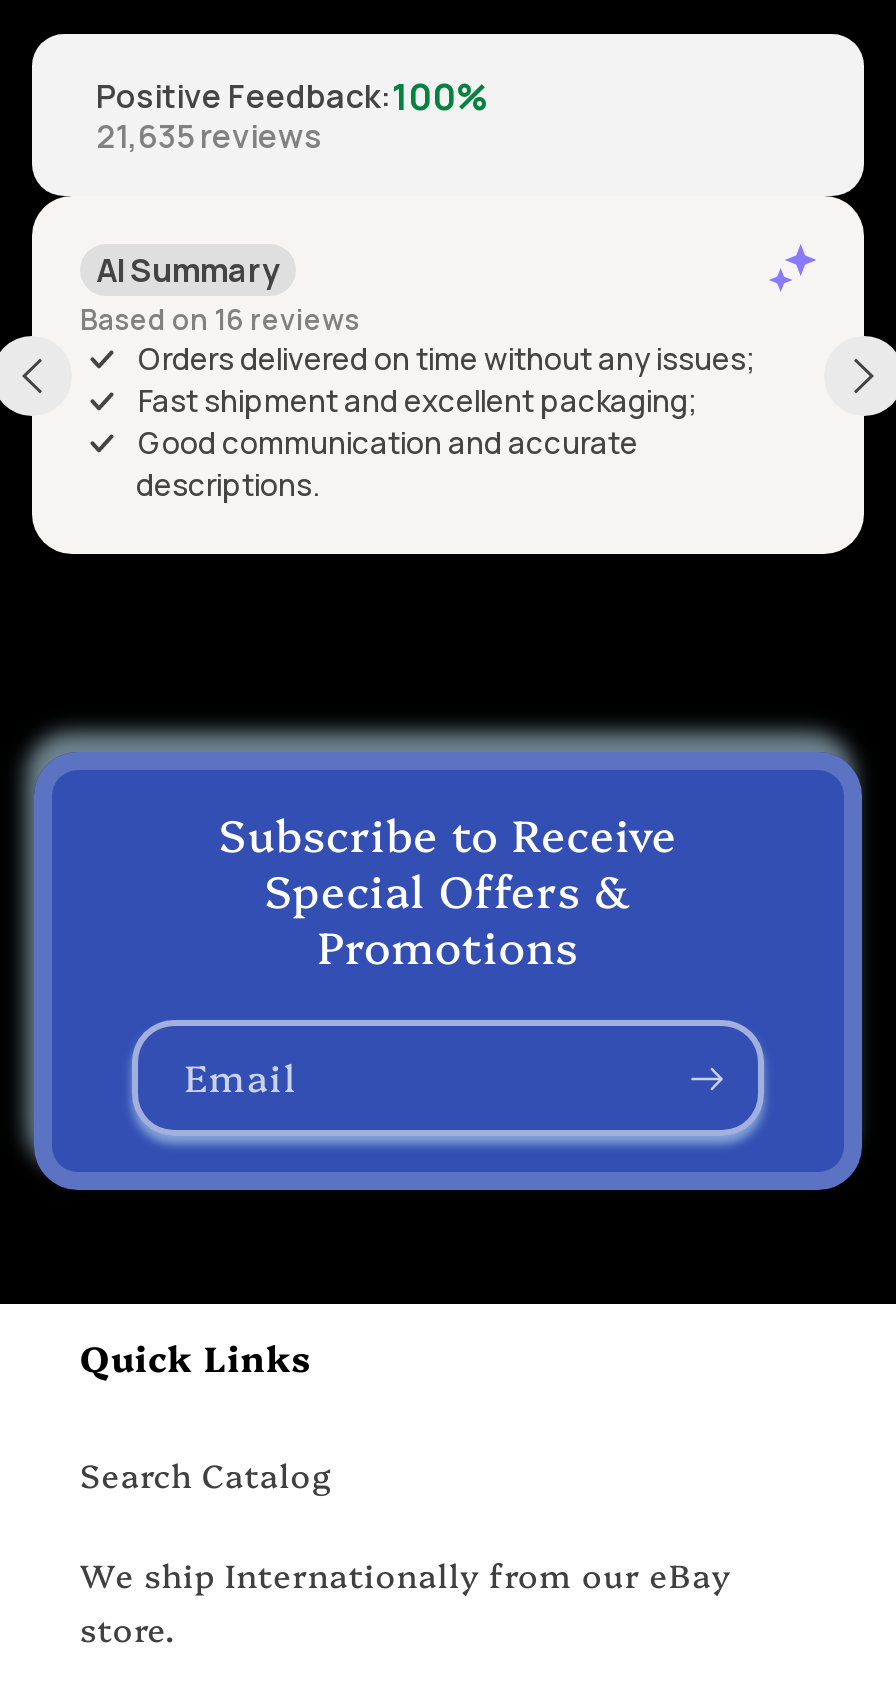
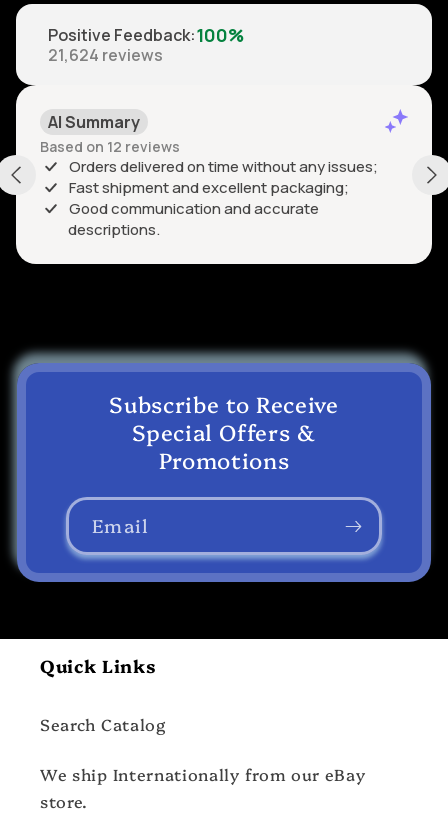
[96,114,322,158] 21,635 reviews -> [48,44,163,66] 21,624 reviews
[80,300,360,338] Based on 16 reviews -> [40,137,180,156] Based on 12 reviews

